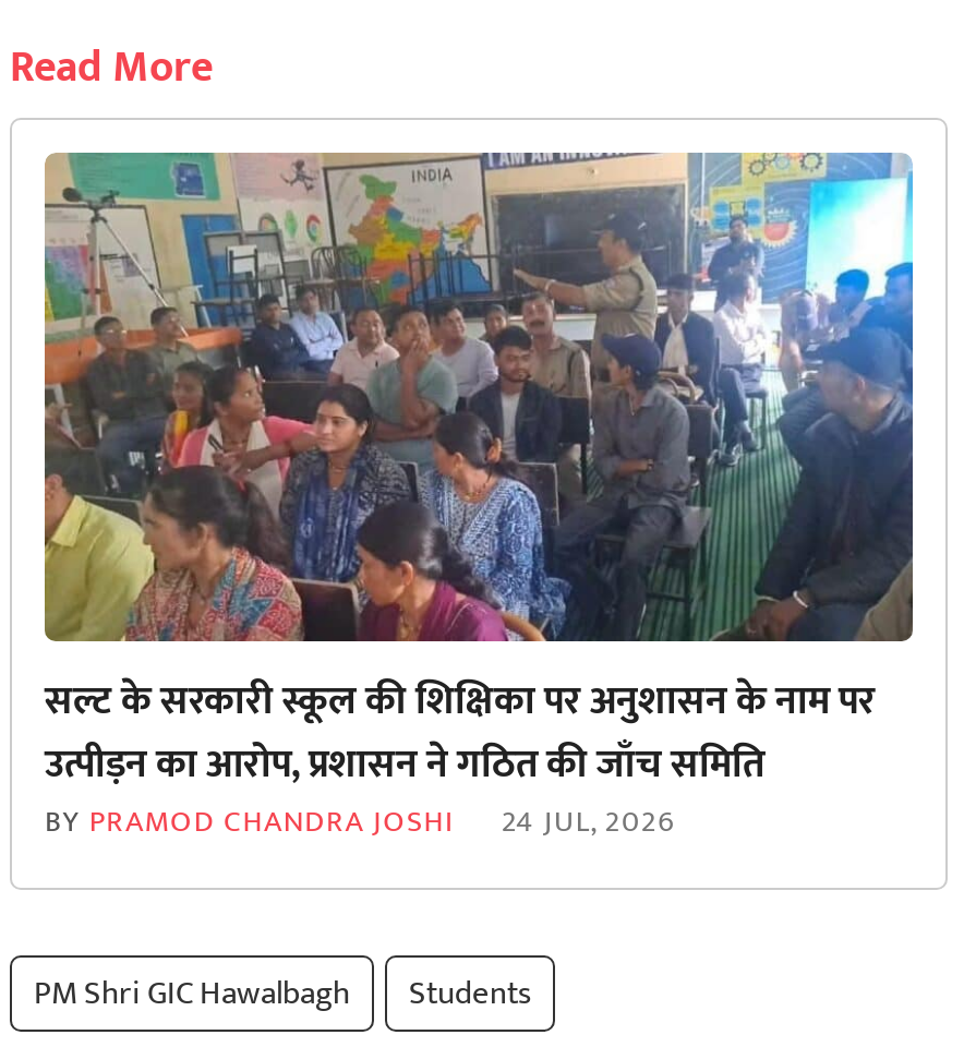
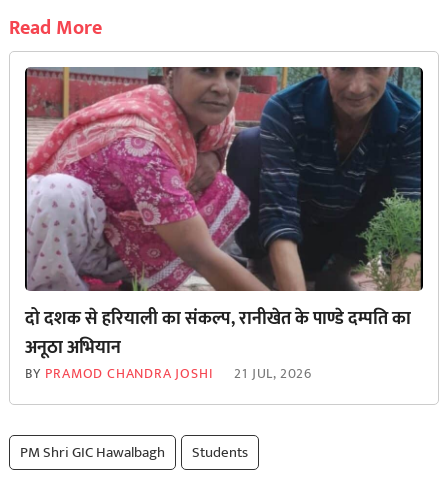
[43,151,915,798] [image] | सल्ट के सरकारी स्कूल की शिक्षिका पर अनुशासन के नाम पर | उत्पीड़न का आरोप, प्रशासन ने गठित की जाँच समिति -> [24,66,424,363] [image] | दो दशक से हरियाली का संकल्प, रानीखेत के पाण्डे दम्पति का | अनूठा अभियान
[45,796,675,846] BY PRAMOD CHANDRA JOSHI 24 JUL, 2026 -> [25,362,312,385] BY PRAMOD CHANDRA JOSHI 21 JUL, 2026

